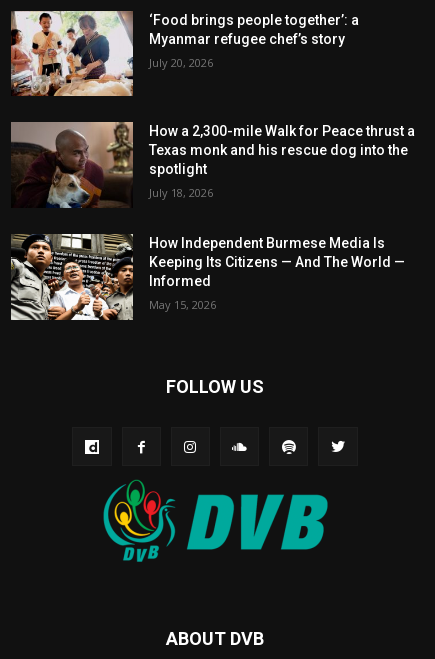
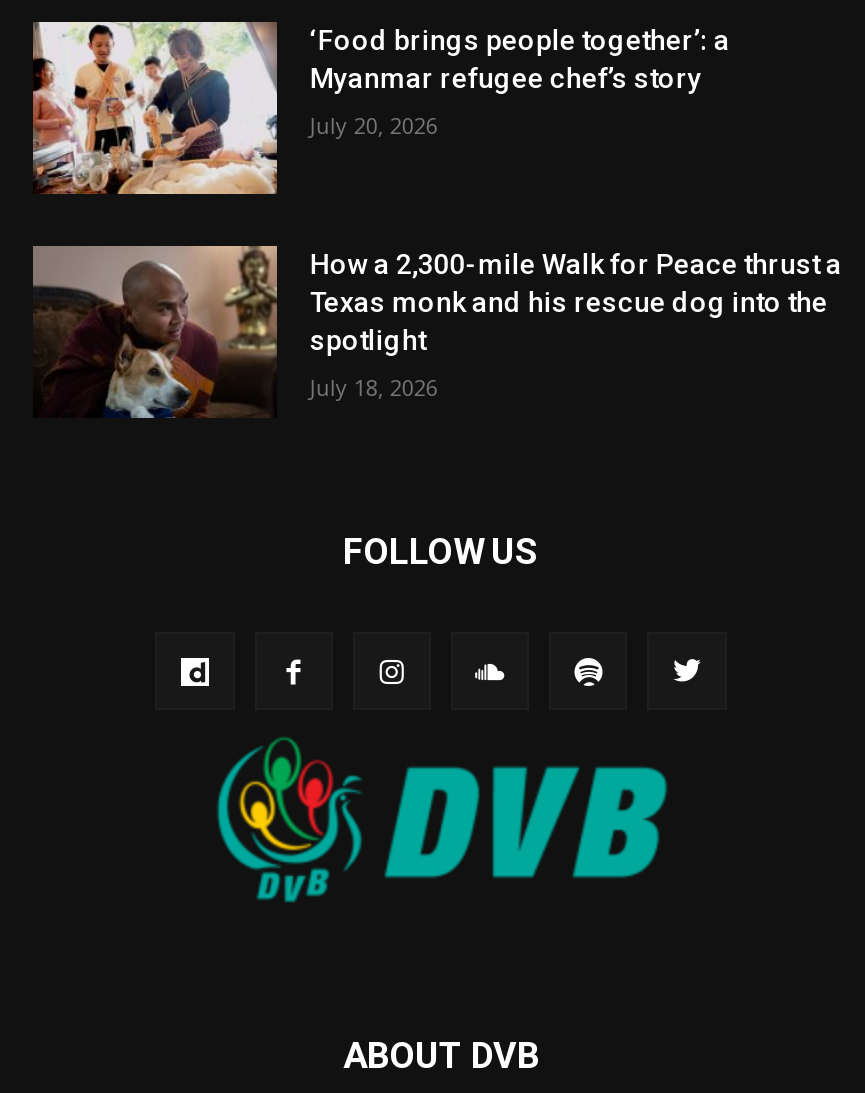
[10,234,405,321] [image] | How Independent Burmese Media Is | Keeping Its Citizens — And The World — | Informed | May 15, 2026 -> none

